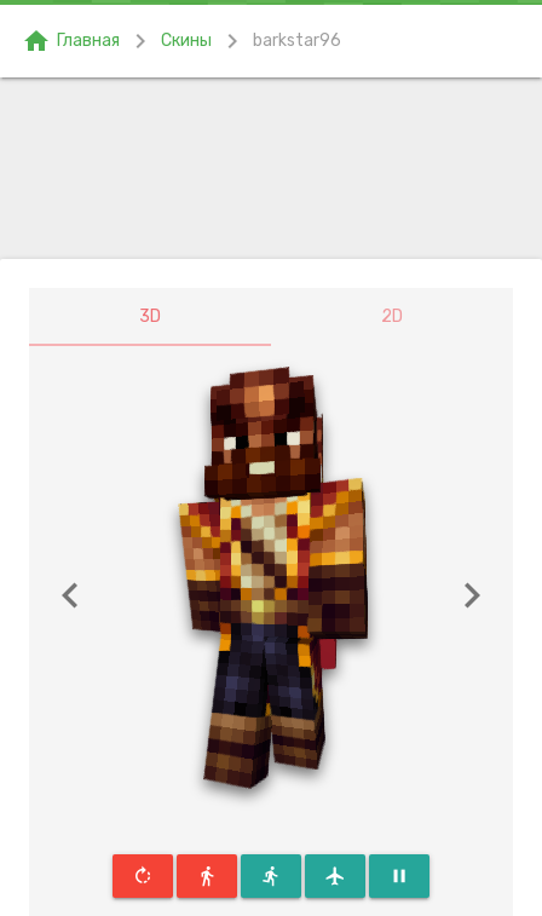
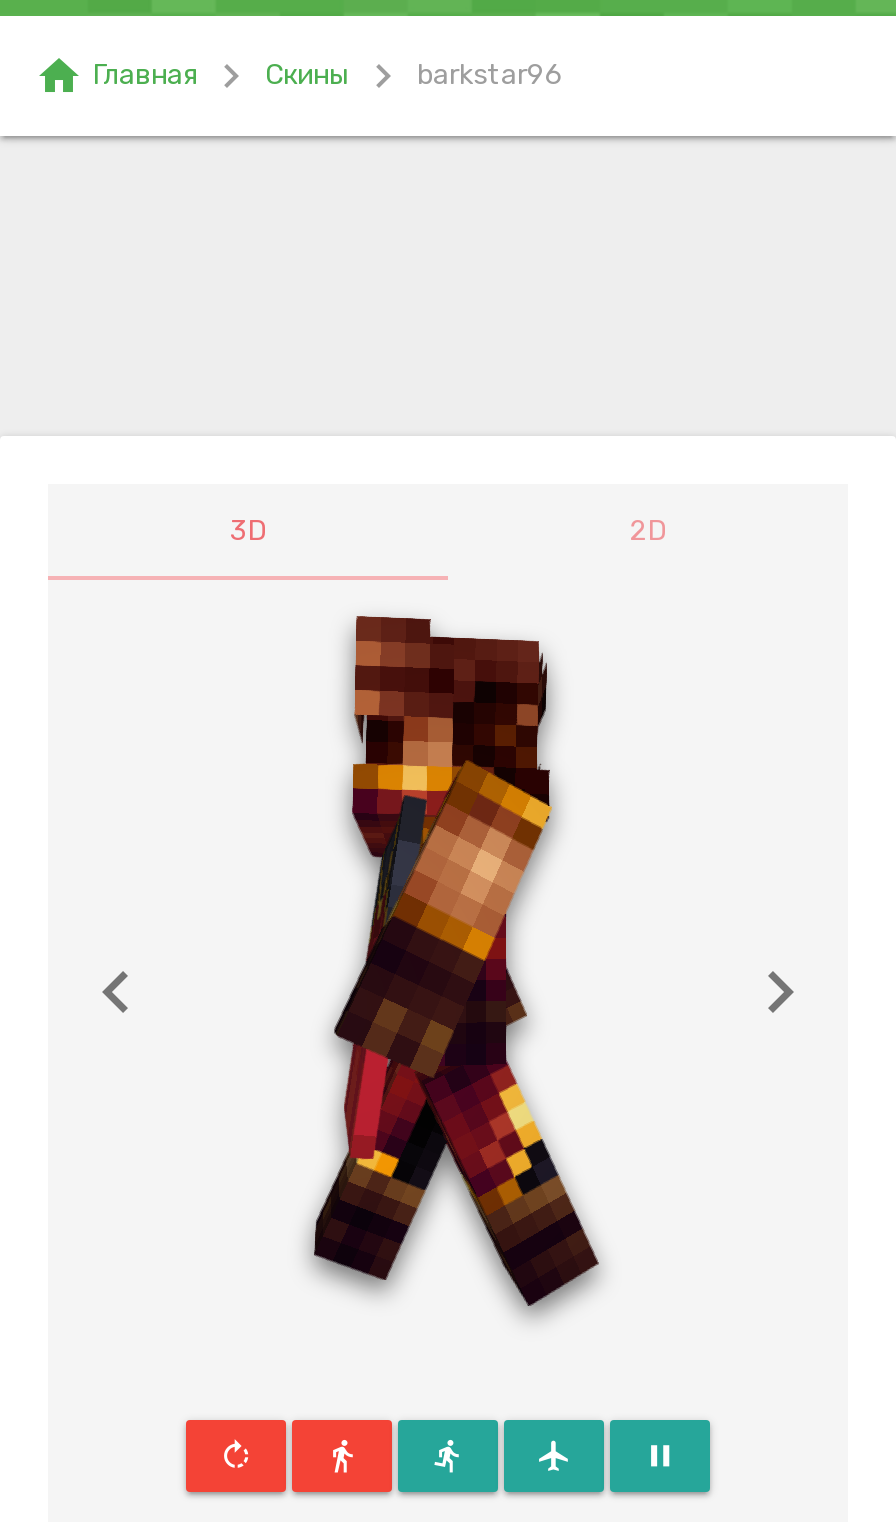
[175,365,373,799] [image] -> [292,614,614,1326] [image]

